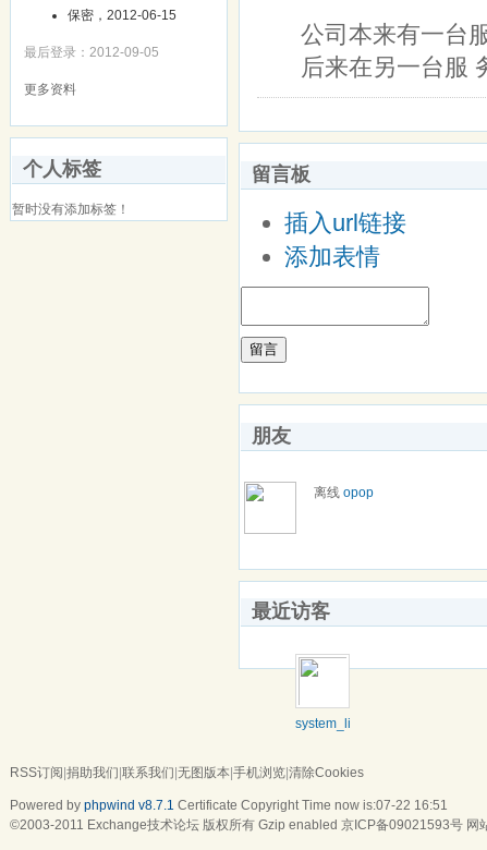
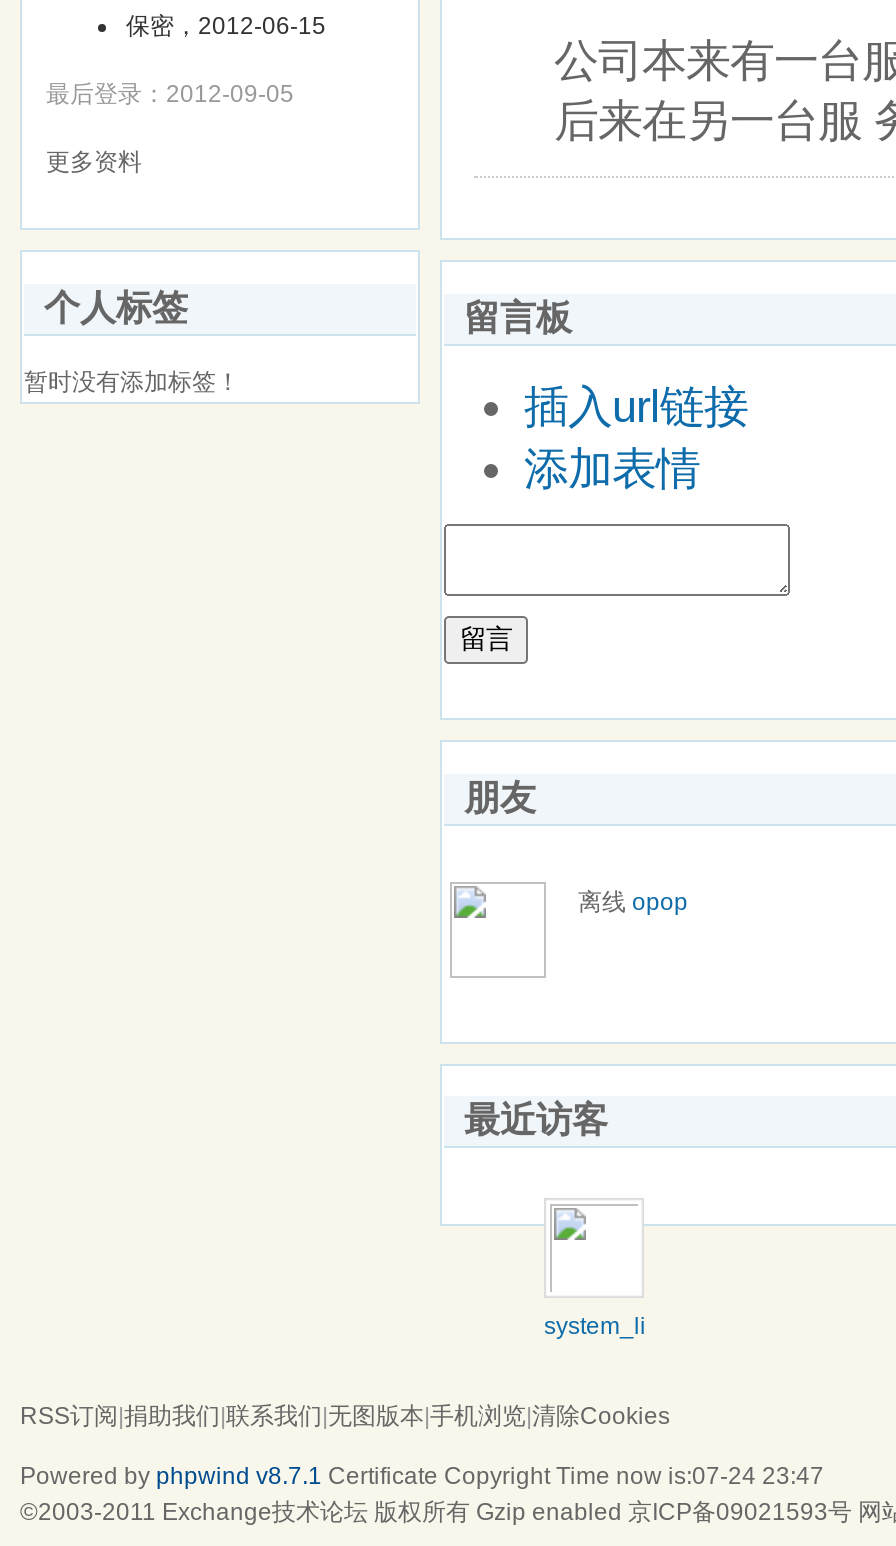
[10,798,448,813] Powered by phpwind v8.7.1 Certificate Copyright Time now is:07-22 16:51 -> [20,1463,824,1491] Powered by phpwind v8.7.1 Certificate Copyright Time now is:07-24 23:47

